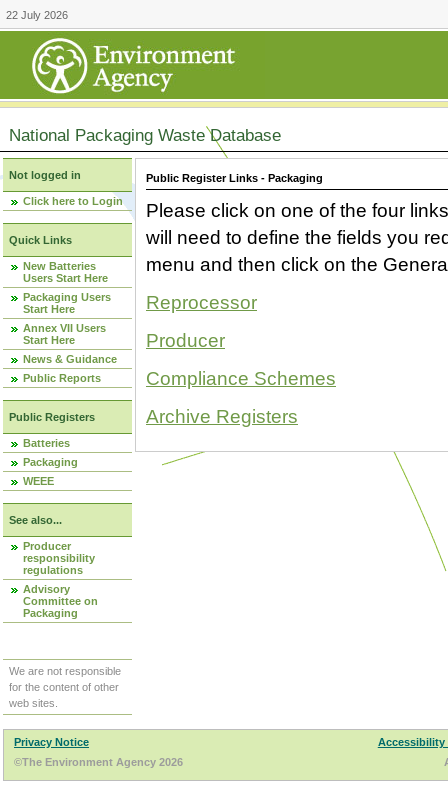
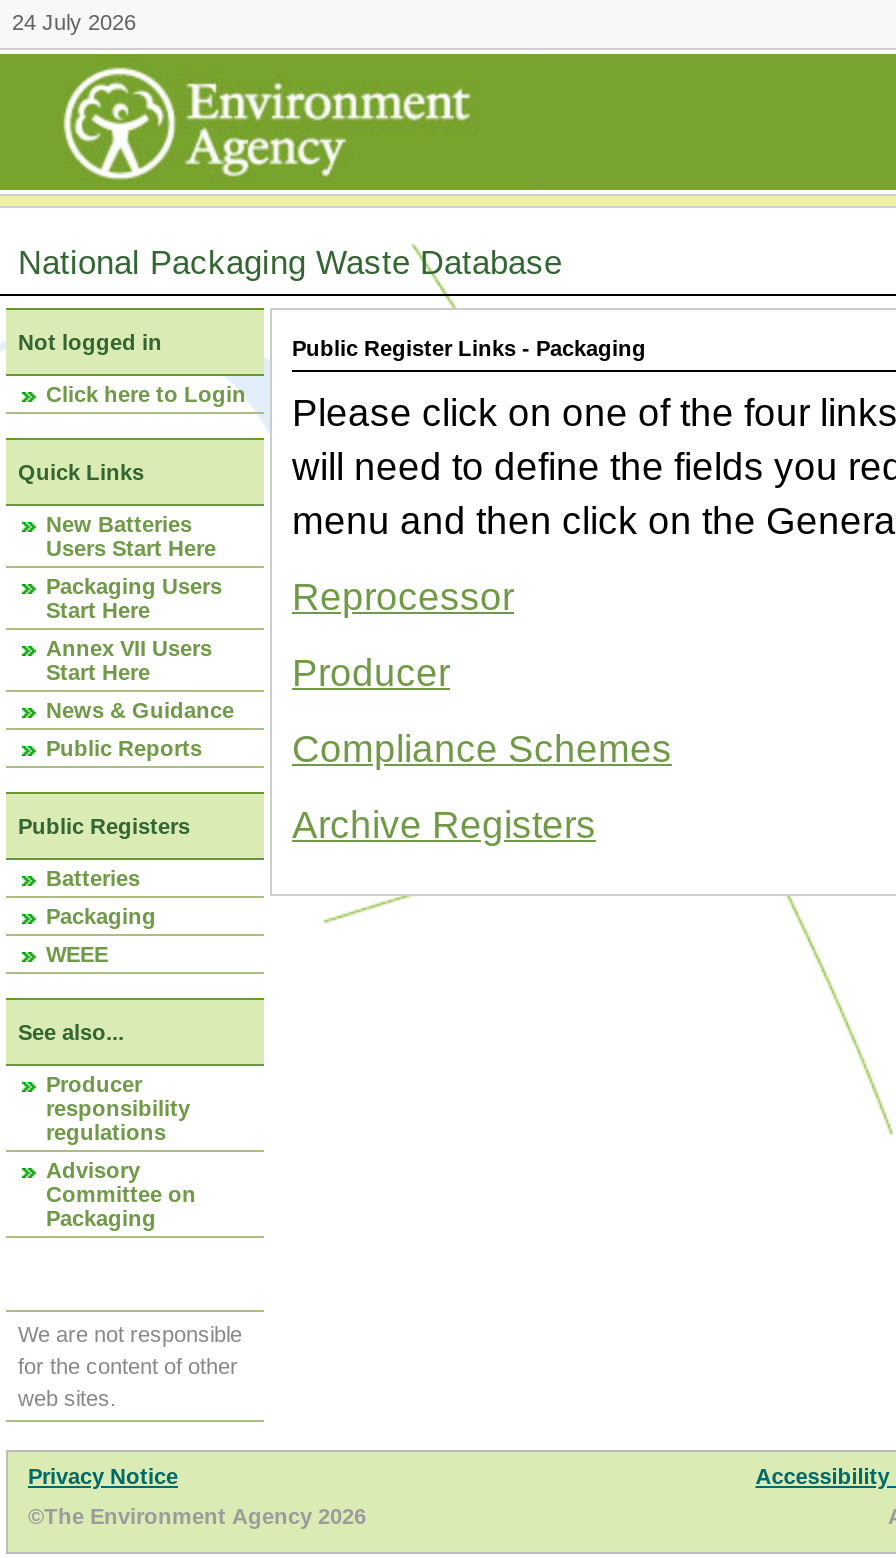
[6,9,68,21] 22 July 2026 -> [12,10,136,34] 24 July 2026

